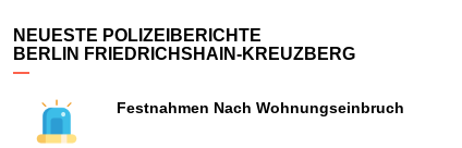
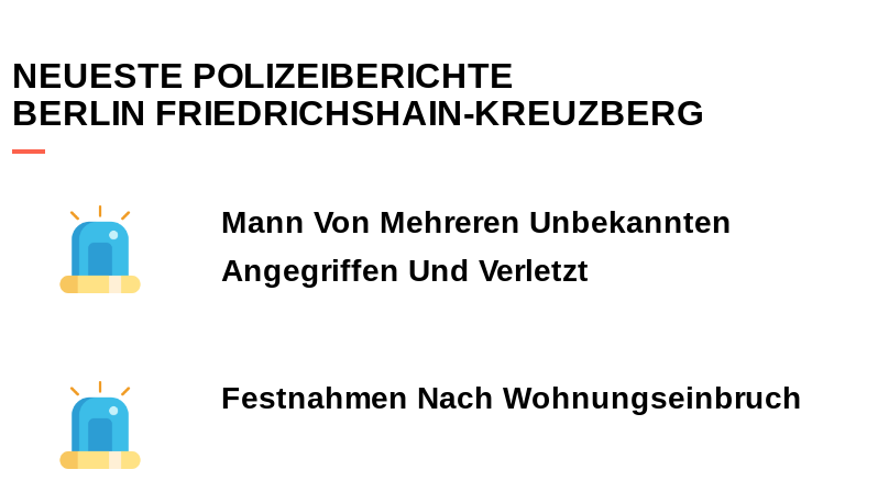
none -> [221,204,732,288] Mann Von Mehreren Unbekannten | Angegriffen Und Verletzt

